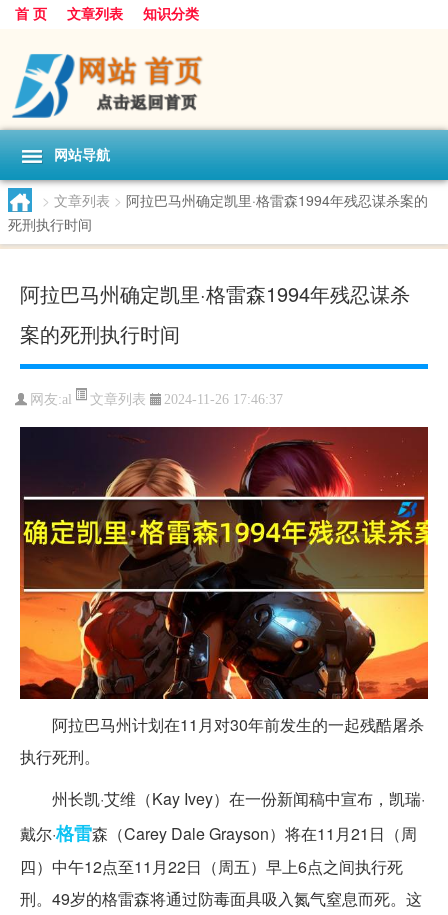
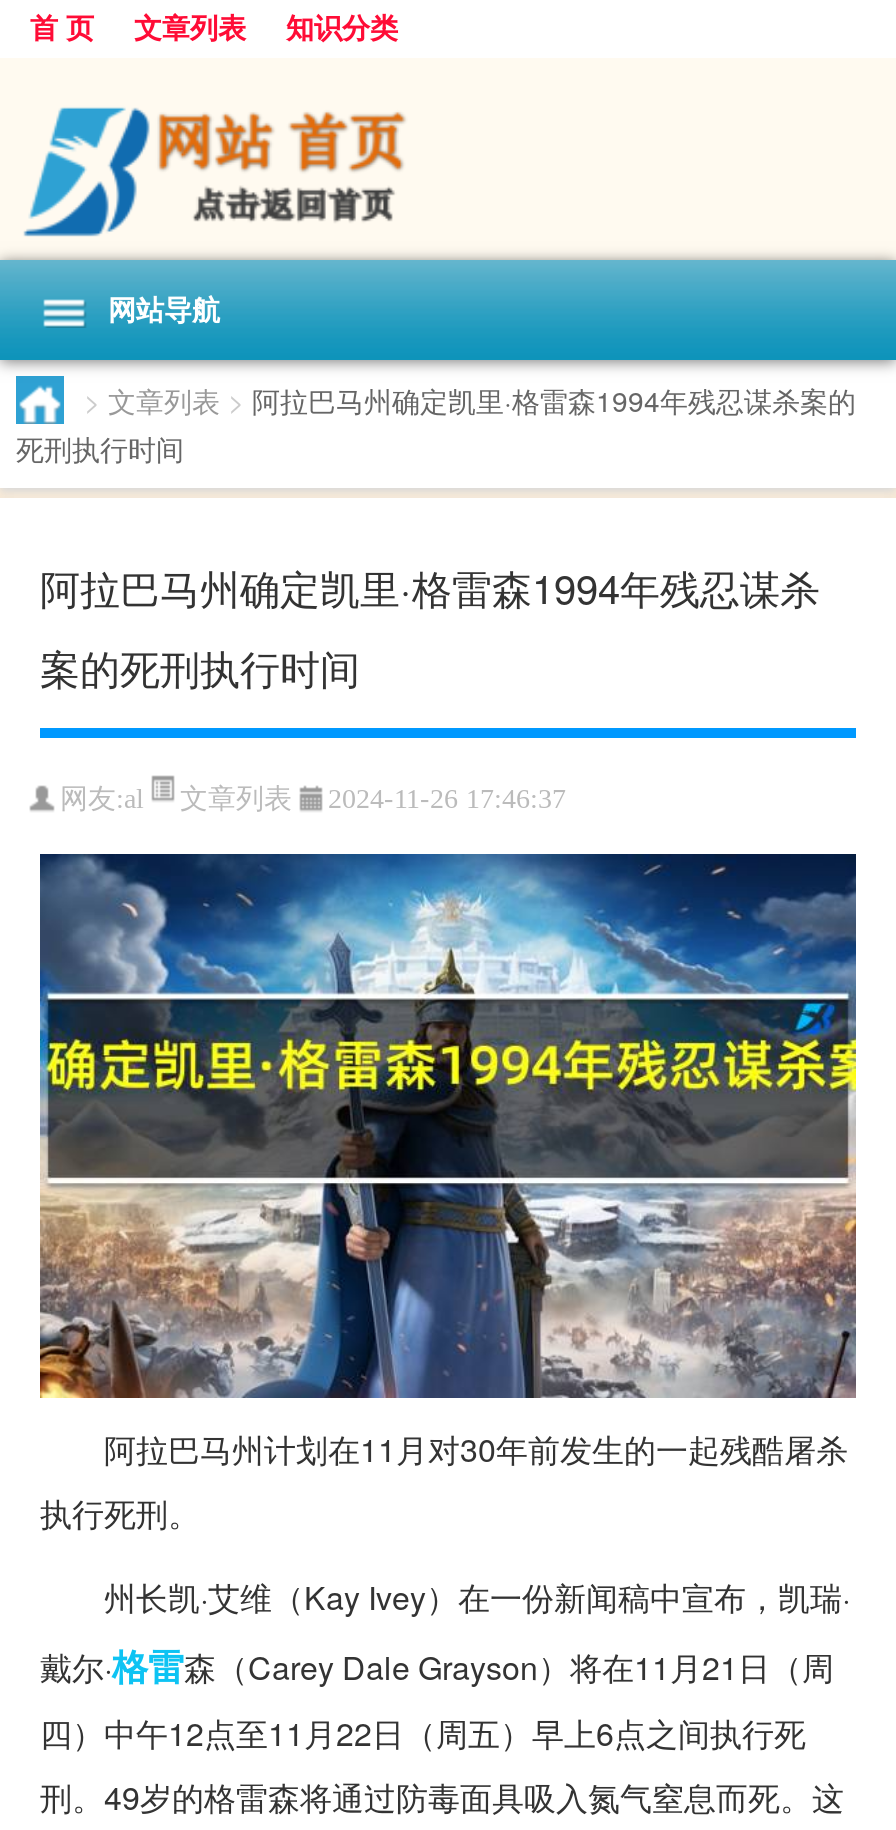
[19,426,429,700] [image] -> [38,852,858,1400] [image]

